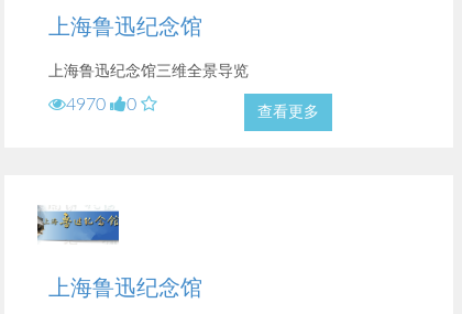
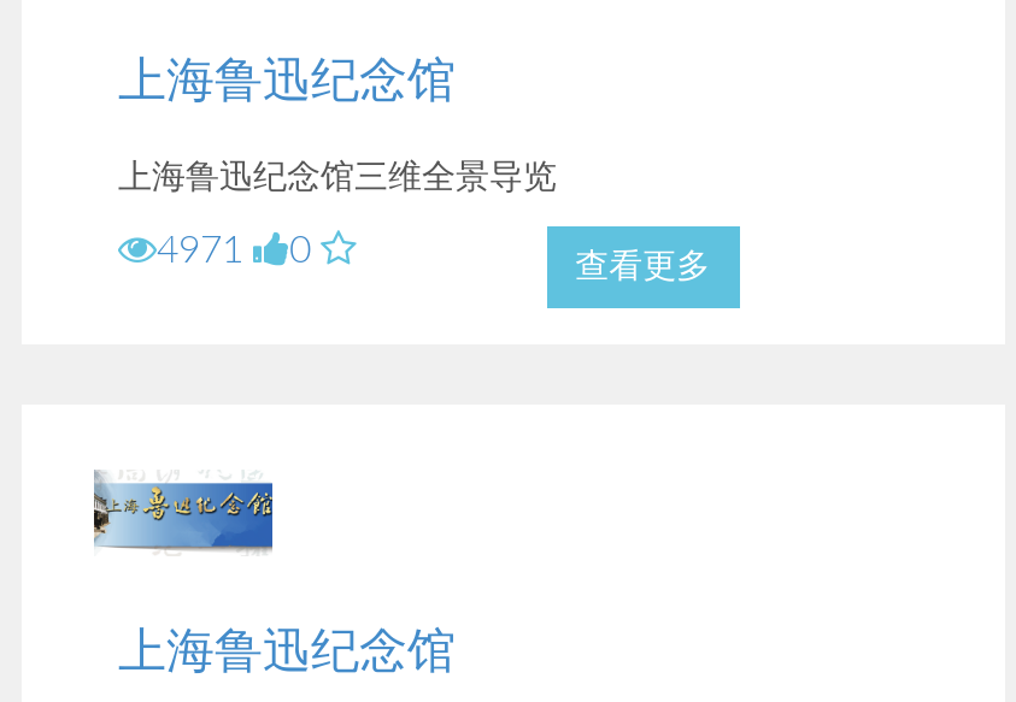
[66,95,136,113] 4970 0 -> [157,230,311,269] 4971 0

